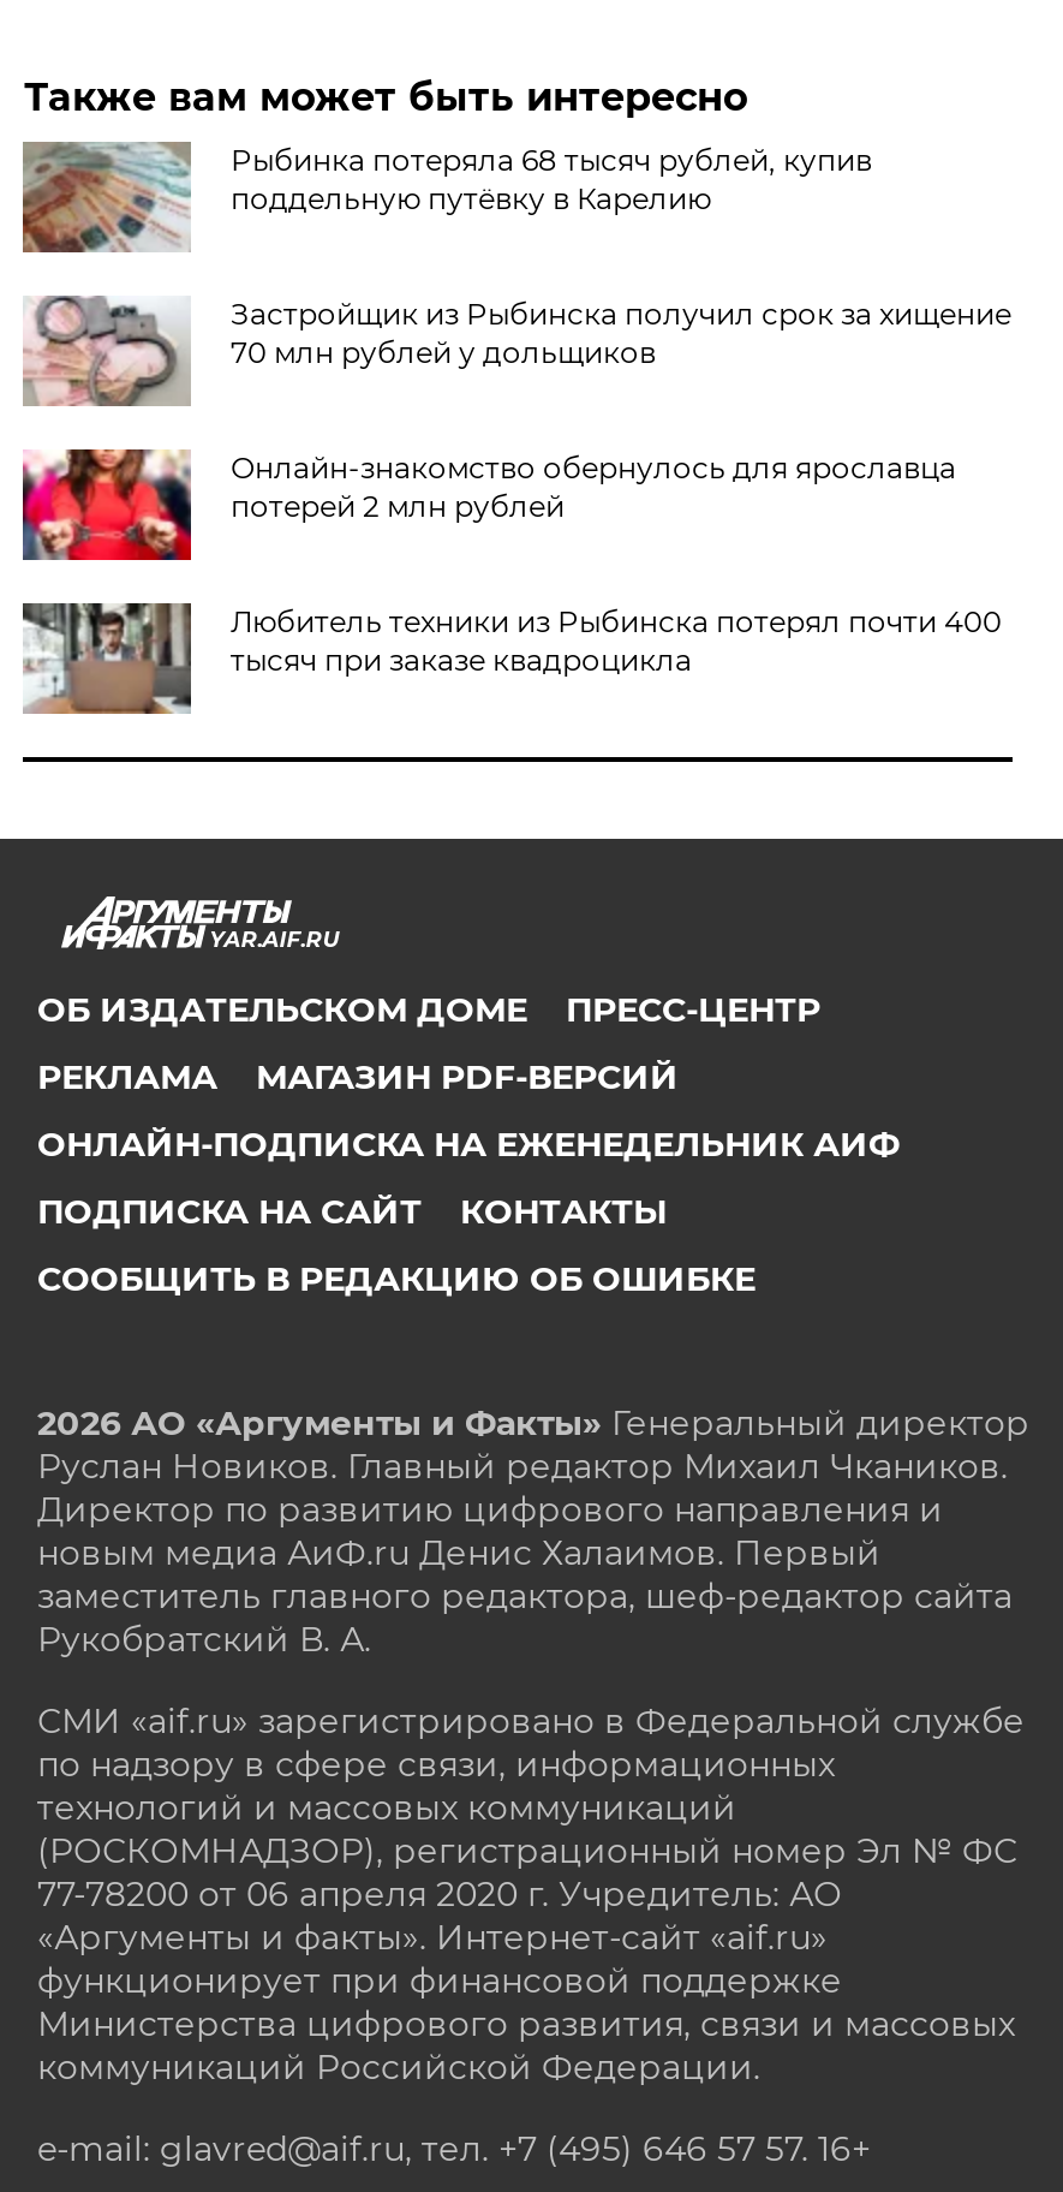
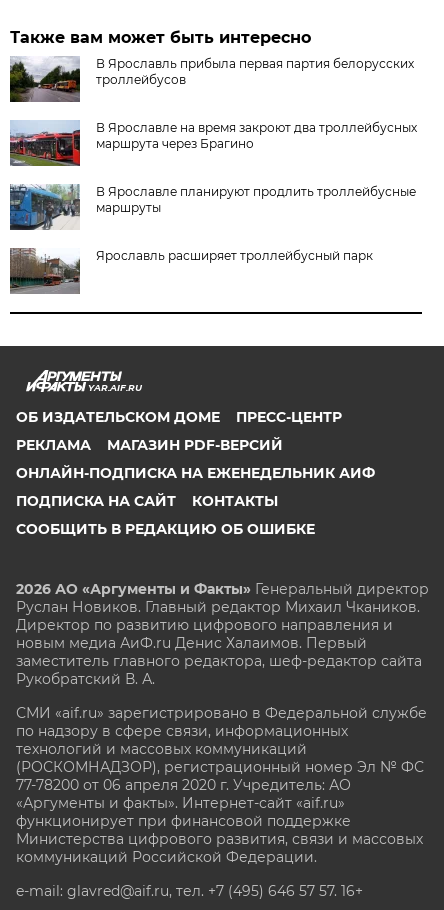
[20,139,872,255] [image] | Рыбинка потеряла 68 тысяч рублей, купив | поддельную путёвку в Карелию -> [9,56,414,103] [image] | В Ярославль прибыла первая партия белорусских | троллейбусов
[23,293,1011,409] [image] | Застройщик из Рыбинска получил срок за хищение | 70 млн рублей у дольщиков -> [9,120,417,167] [image] | В Ярославле на время закроют два троллейбусных | маршрута через Брагино
[20,447,956,562] [image] | Онлайн‑знакомство обернулось для ярославца | потерей 2 млн рублей -> [9,184,416,231] [image] | В Ярославле планируют продлить троллейбусные | маршруты
[23,601,1002,716] [image] | Любитель техники из Рыбинска потерял почти 400 | тысяч при заказе квадроцикла -> [9,248,373,295] [image] | Ярославль расширяет троллейбусный парк

